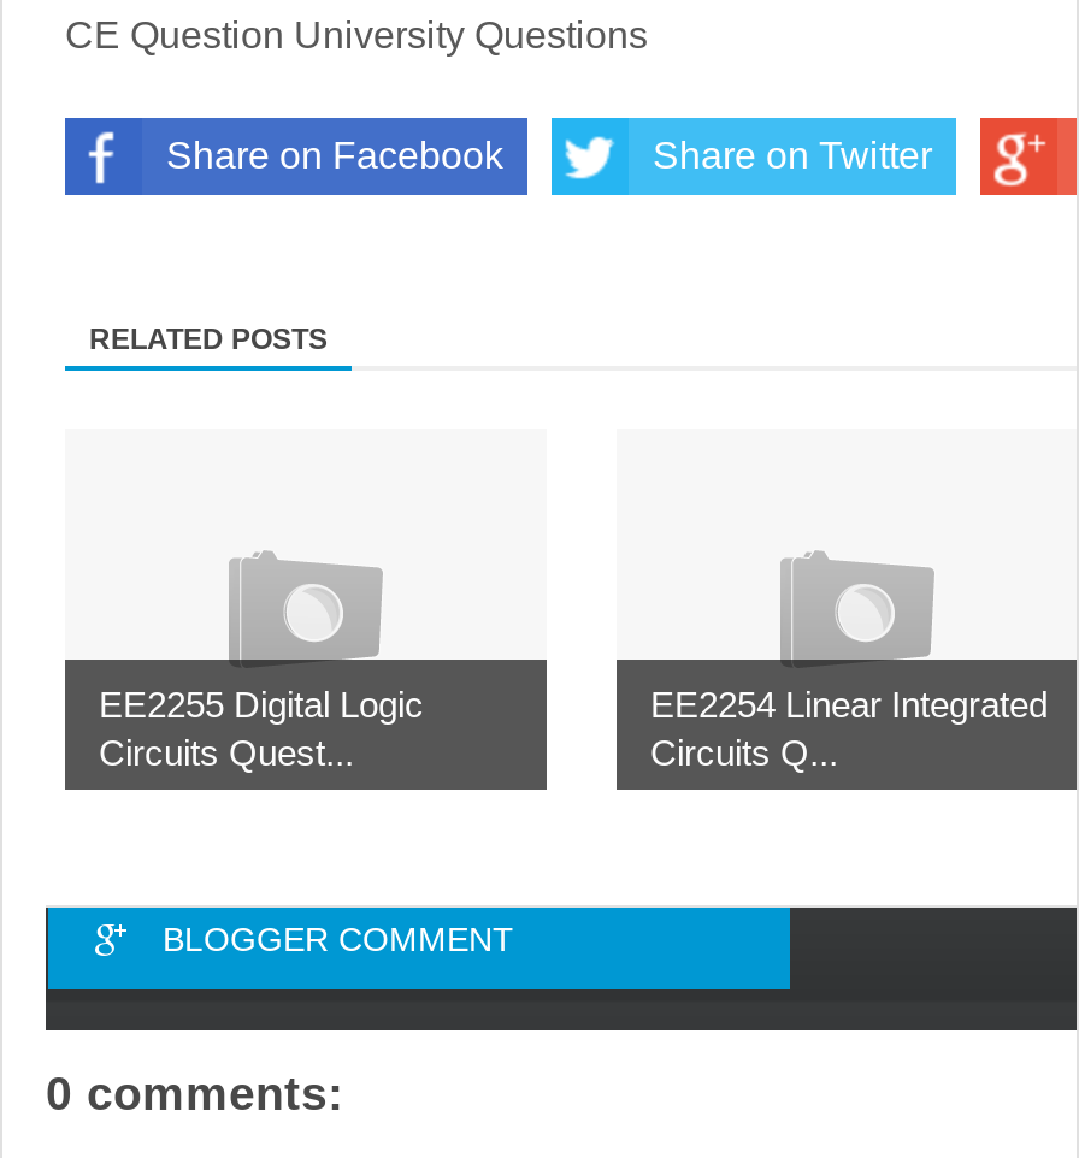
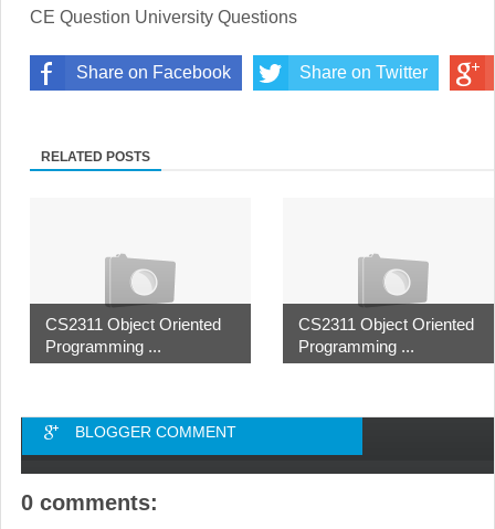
[99,684,424,773] EE2255 Digital Logic | Circuits Quest... -> [45,315,221,356] CS2311 Object Oriented | Programming ...
[650,684,1048,773] EE2254 Linear Integrated | Circuits Q... -> [298,315,474,356] CS2311 Object Oriented | Programming ...

